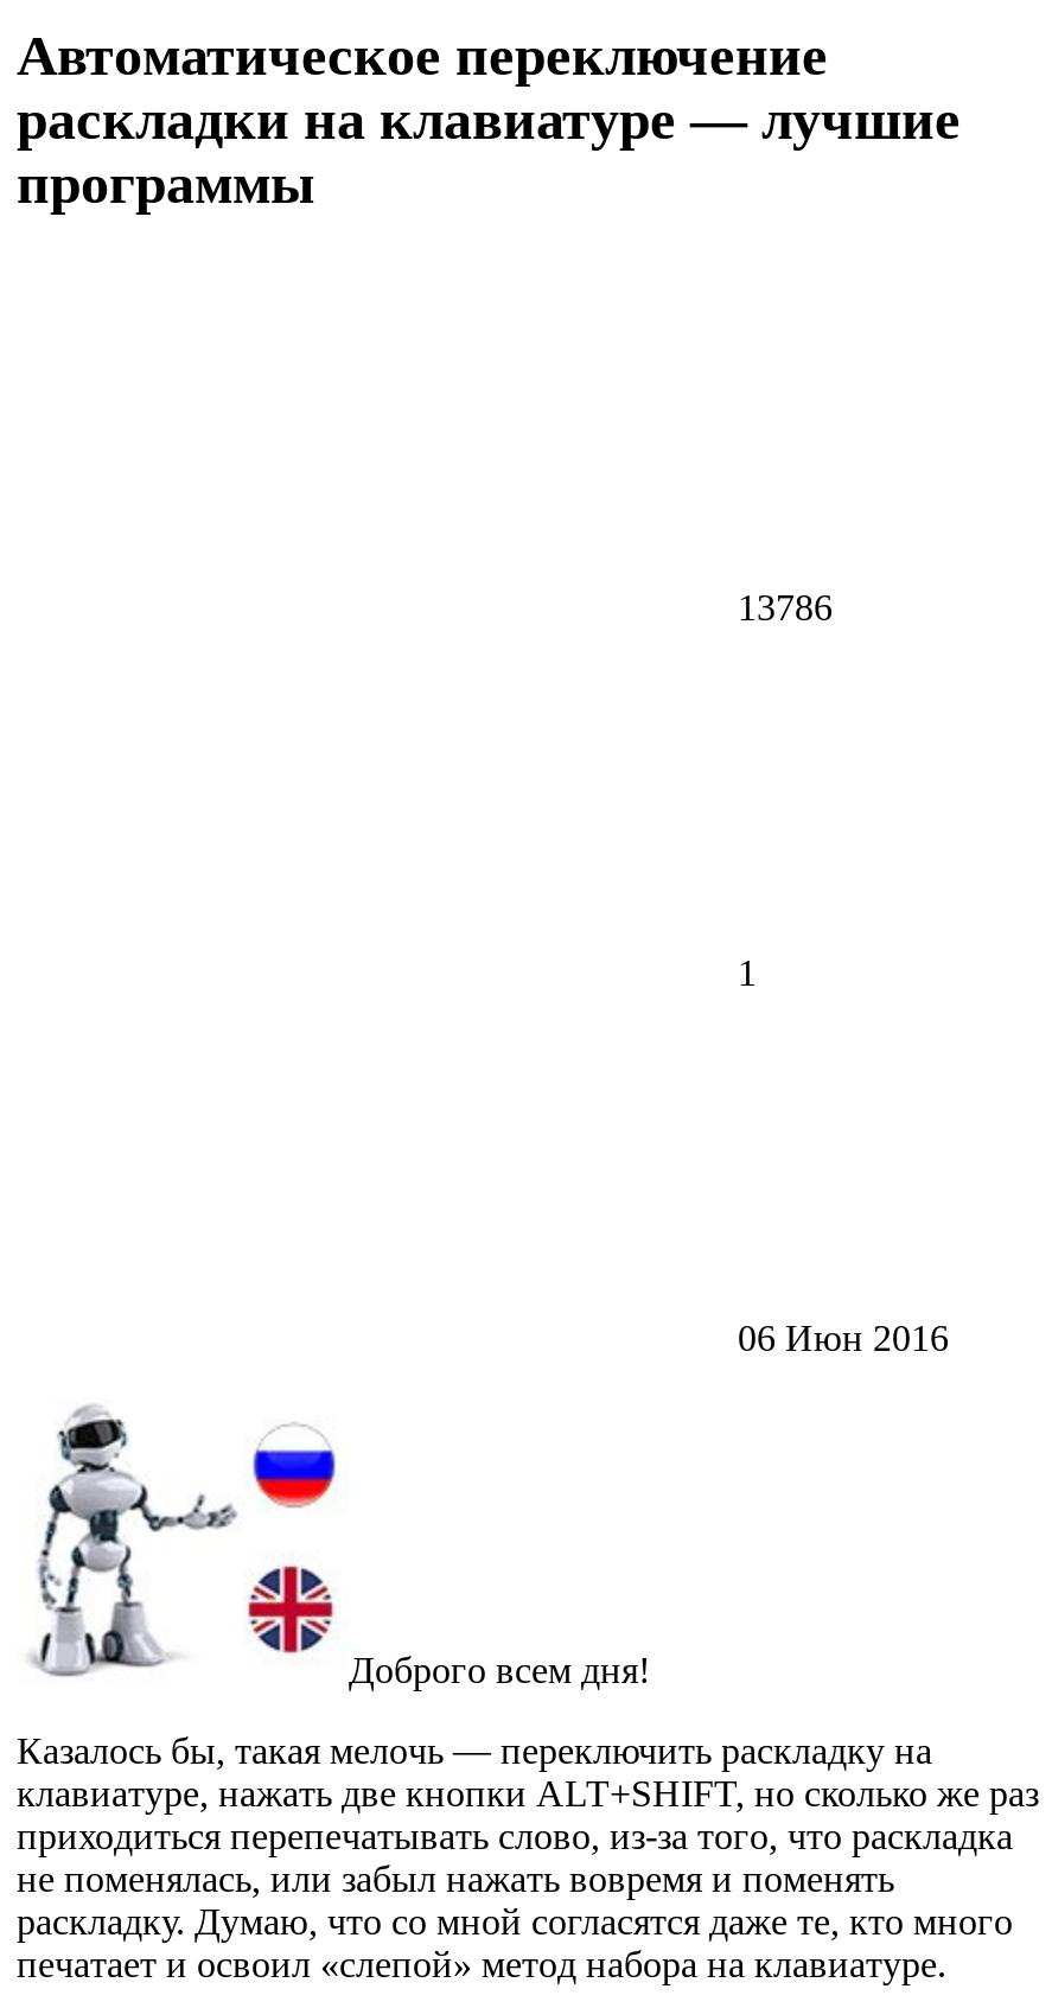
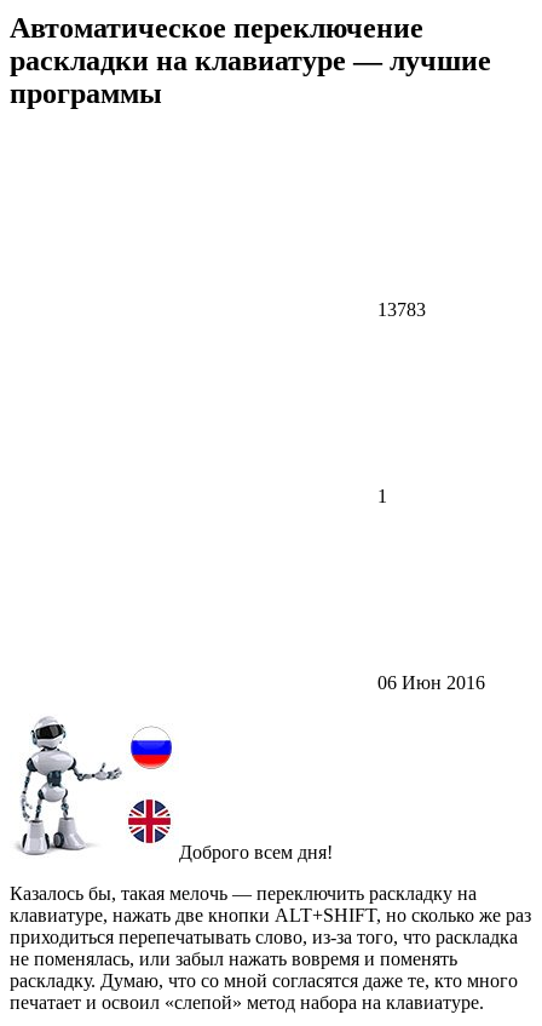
[738,587,833,627] 13786 -> [377,299,426,320] 13783

